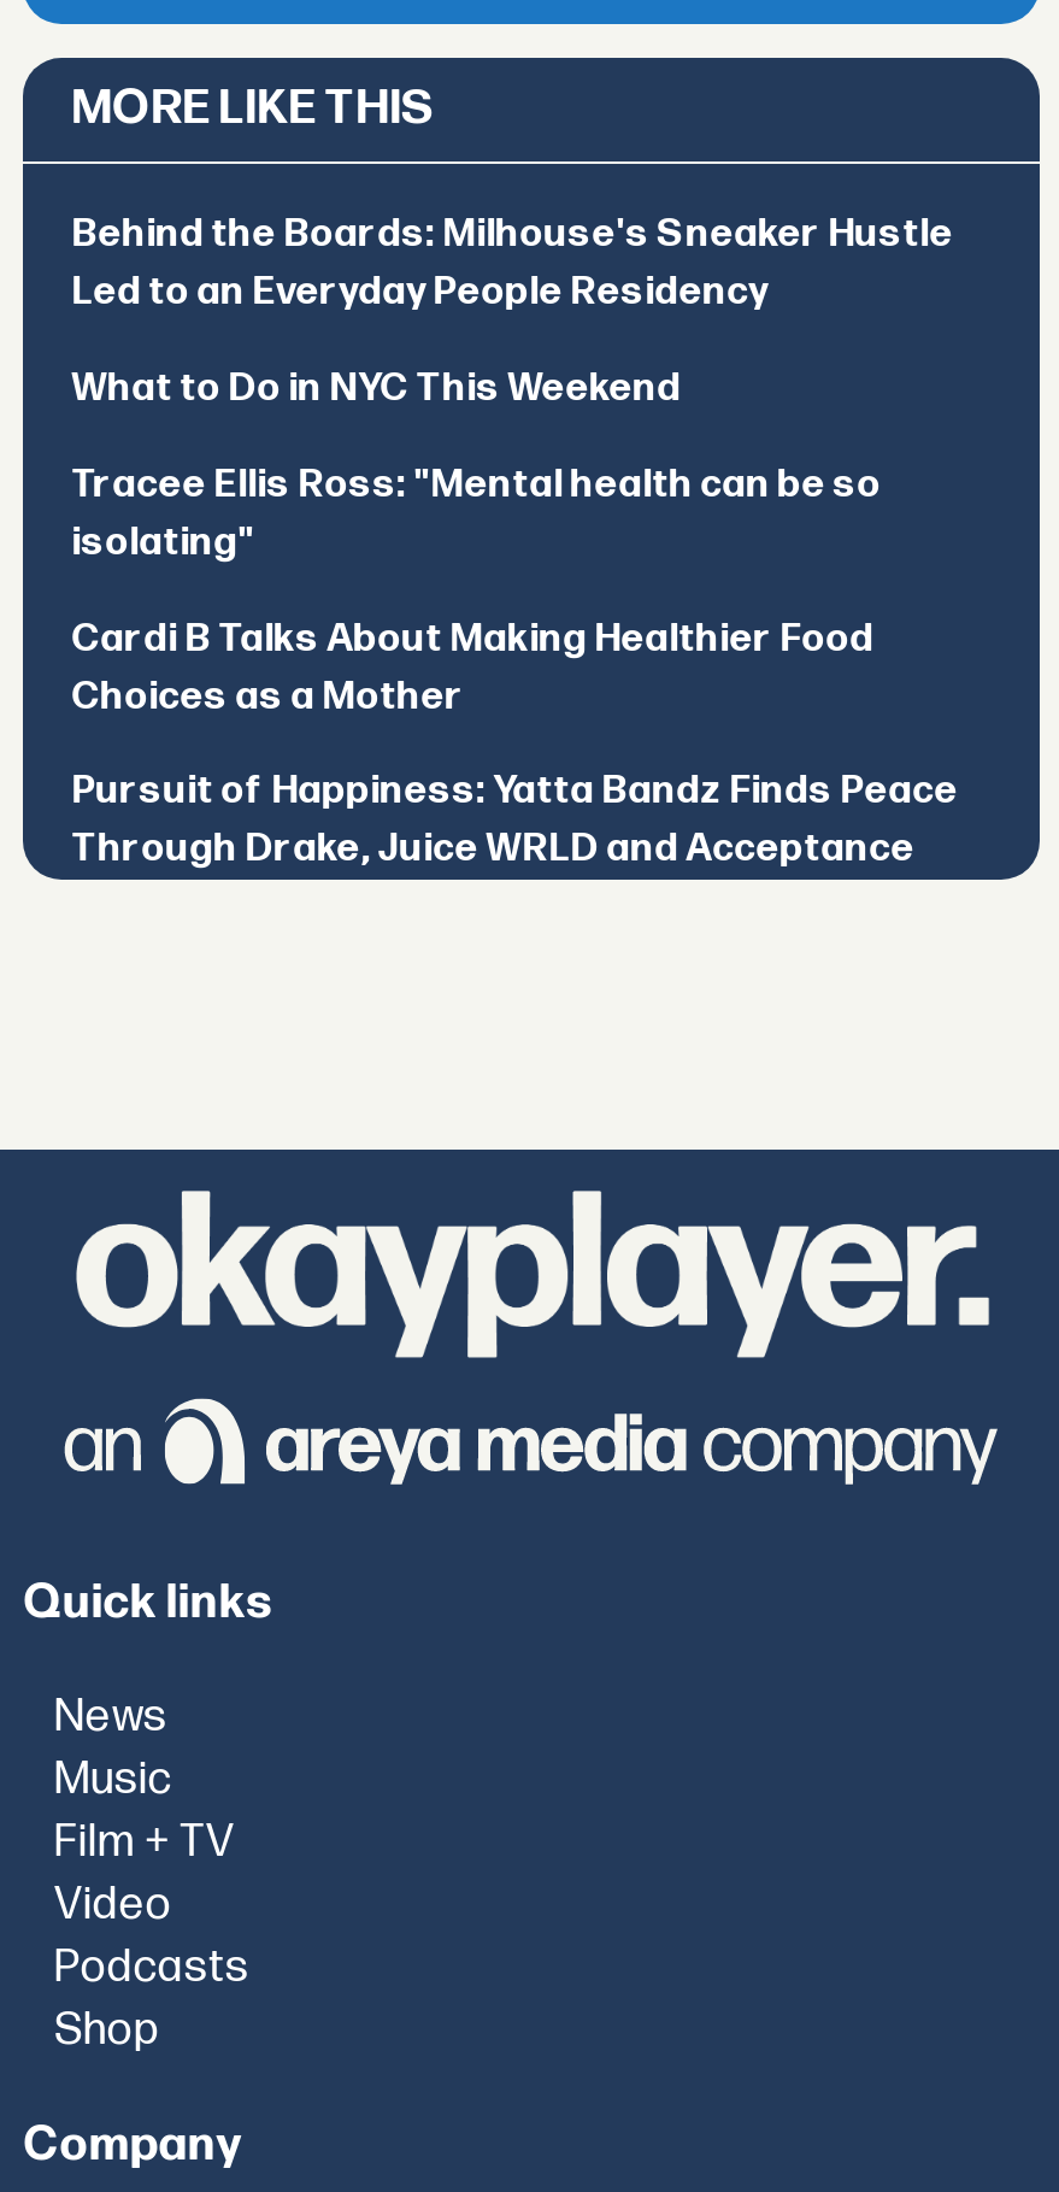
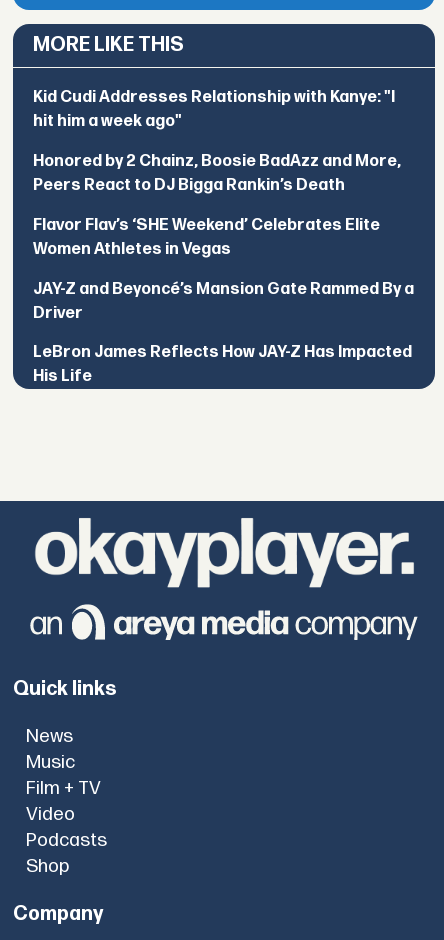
[72,211,953,315] Behind the Boards: Milhouse's Sneaker Hustle | Led to an Everyday People Residency -> [33,88,395,131] Kid Cudi Addresses Relationship with Kanye: "I | hit him a week ago"
[72,366,681,411] What to Do in NYC This Weekend -> [33,152,401,195] Honored by 2 Chainz, Boosie BadAzz and More, | Peers React to DJ Bigga Rankin’s Death
[72,462,881,565] Tracee Ellis Ross: "Mental health can be so | isolating" -> [33,216,380,259] Flavor Flav’s ‘SHE Weekend’ Celebrates Elite | Women Athletes in Vegas
[72,616,874,719] Cardi B Talks About Making Healthier Food | Choices as a Mother -> [33,279,414,322] JAY-Z and Beyoncé’s Mansion Gate Rammed By a | Driver
[72,770,958,874] Pursuit of Happiness: Yatta Bandz Finds Peace | Through Drake, Juice WRLD and Acceptance -> [33,343,412,386] LeBron James Reflects How JAY-Z Has Impacted | His Life

